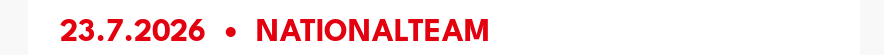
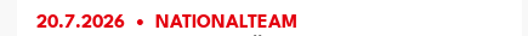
[60,19,490,49] 23.7.2026 NATIONALTEAM -> [36,14,297,32] 20.7.2026 NATIONALTEAM

